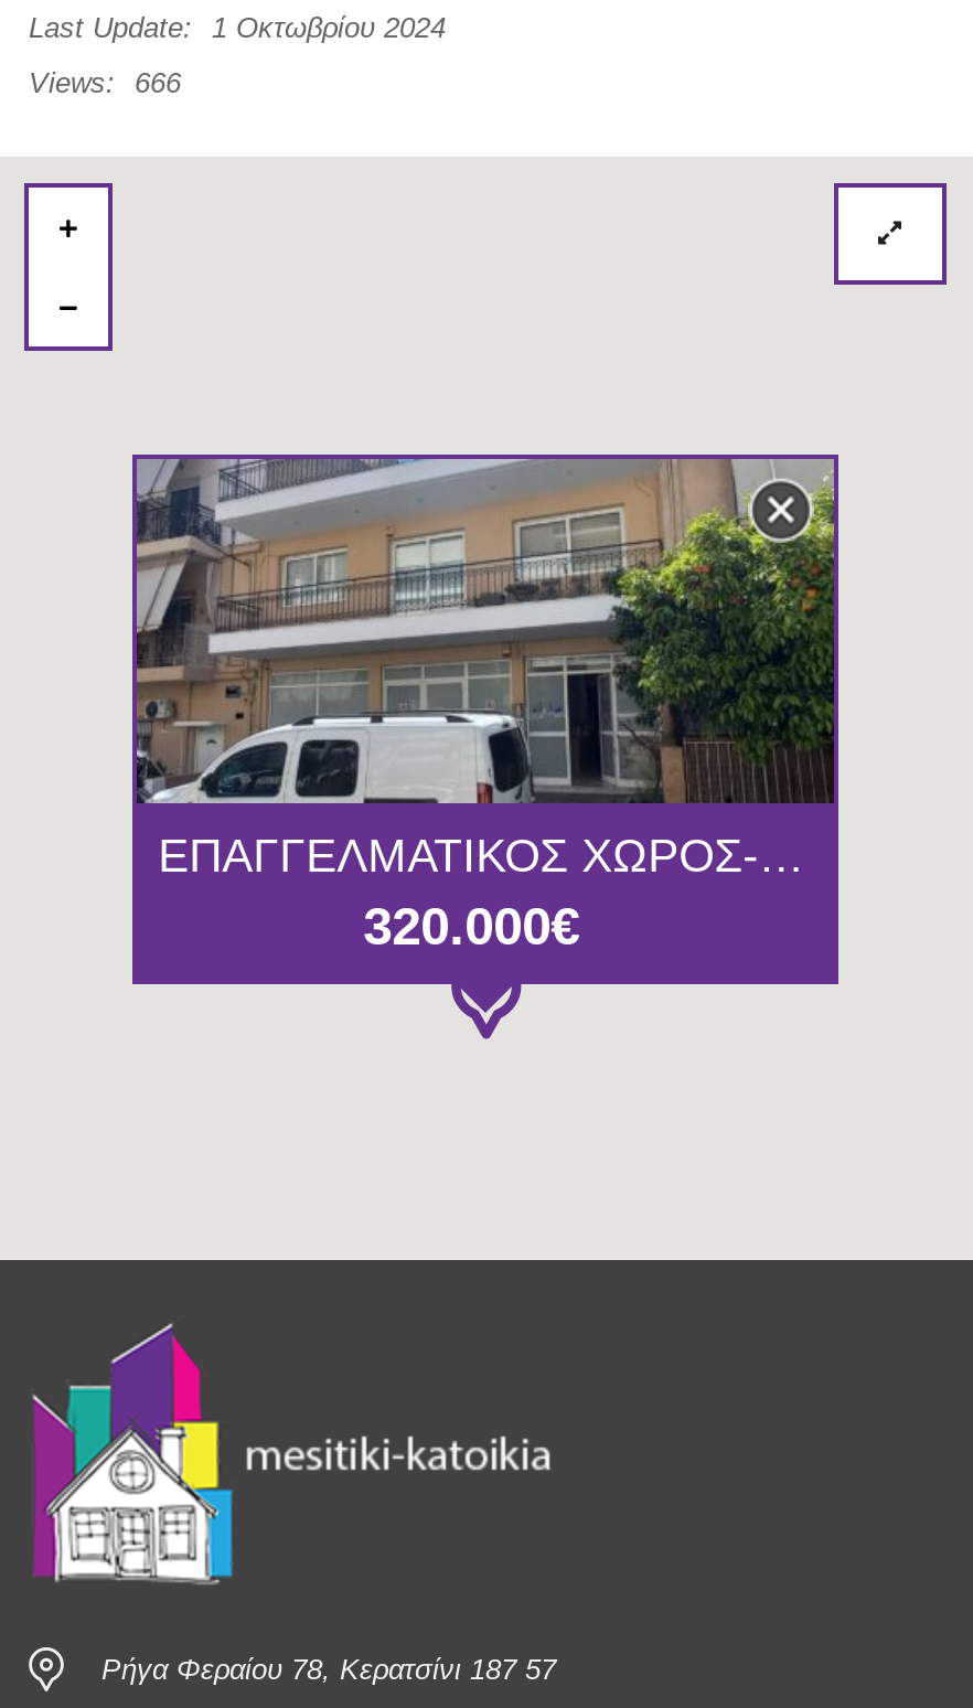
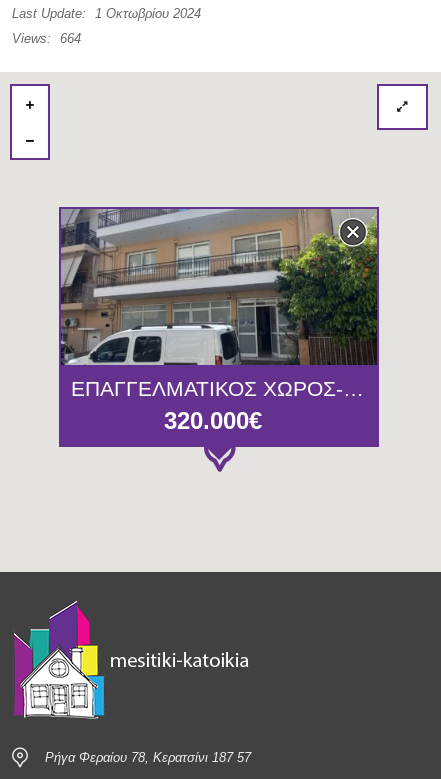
[29,67,181,100] Views: 666 -> [12,31,81,46] Views: 664

